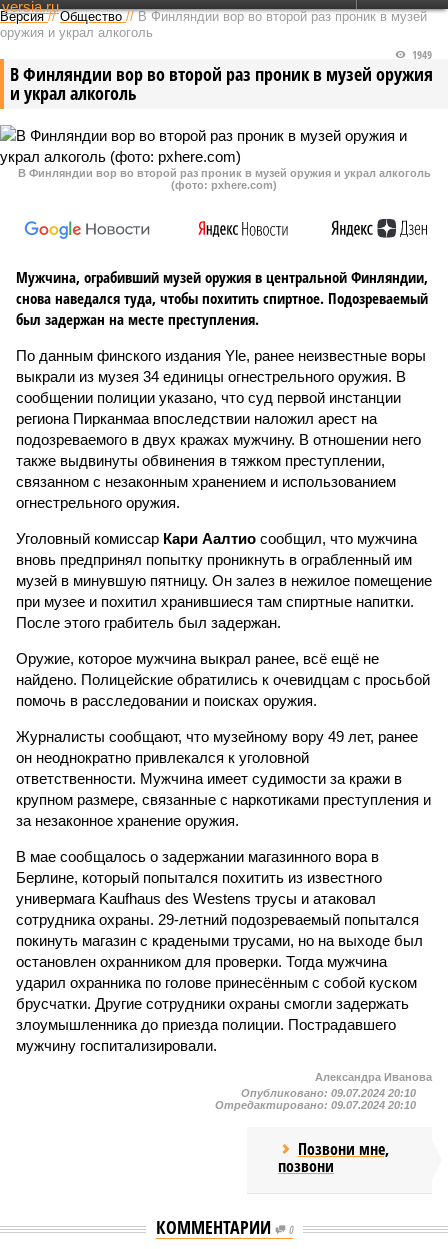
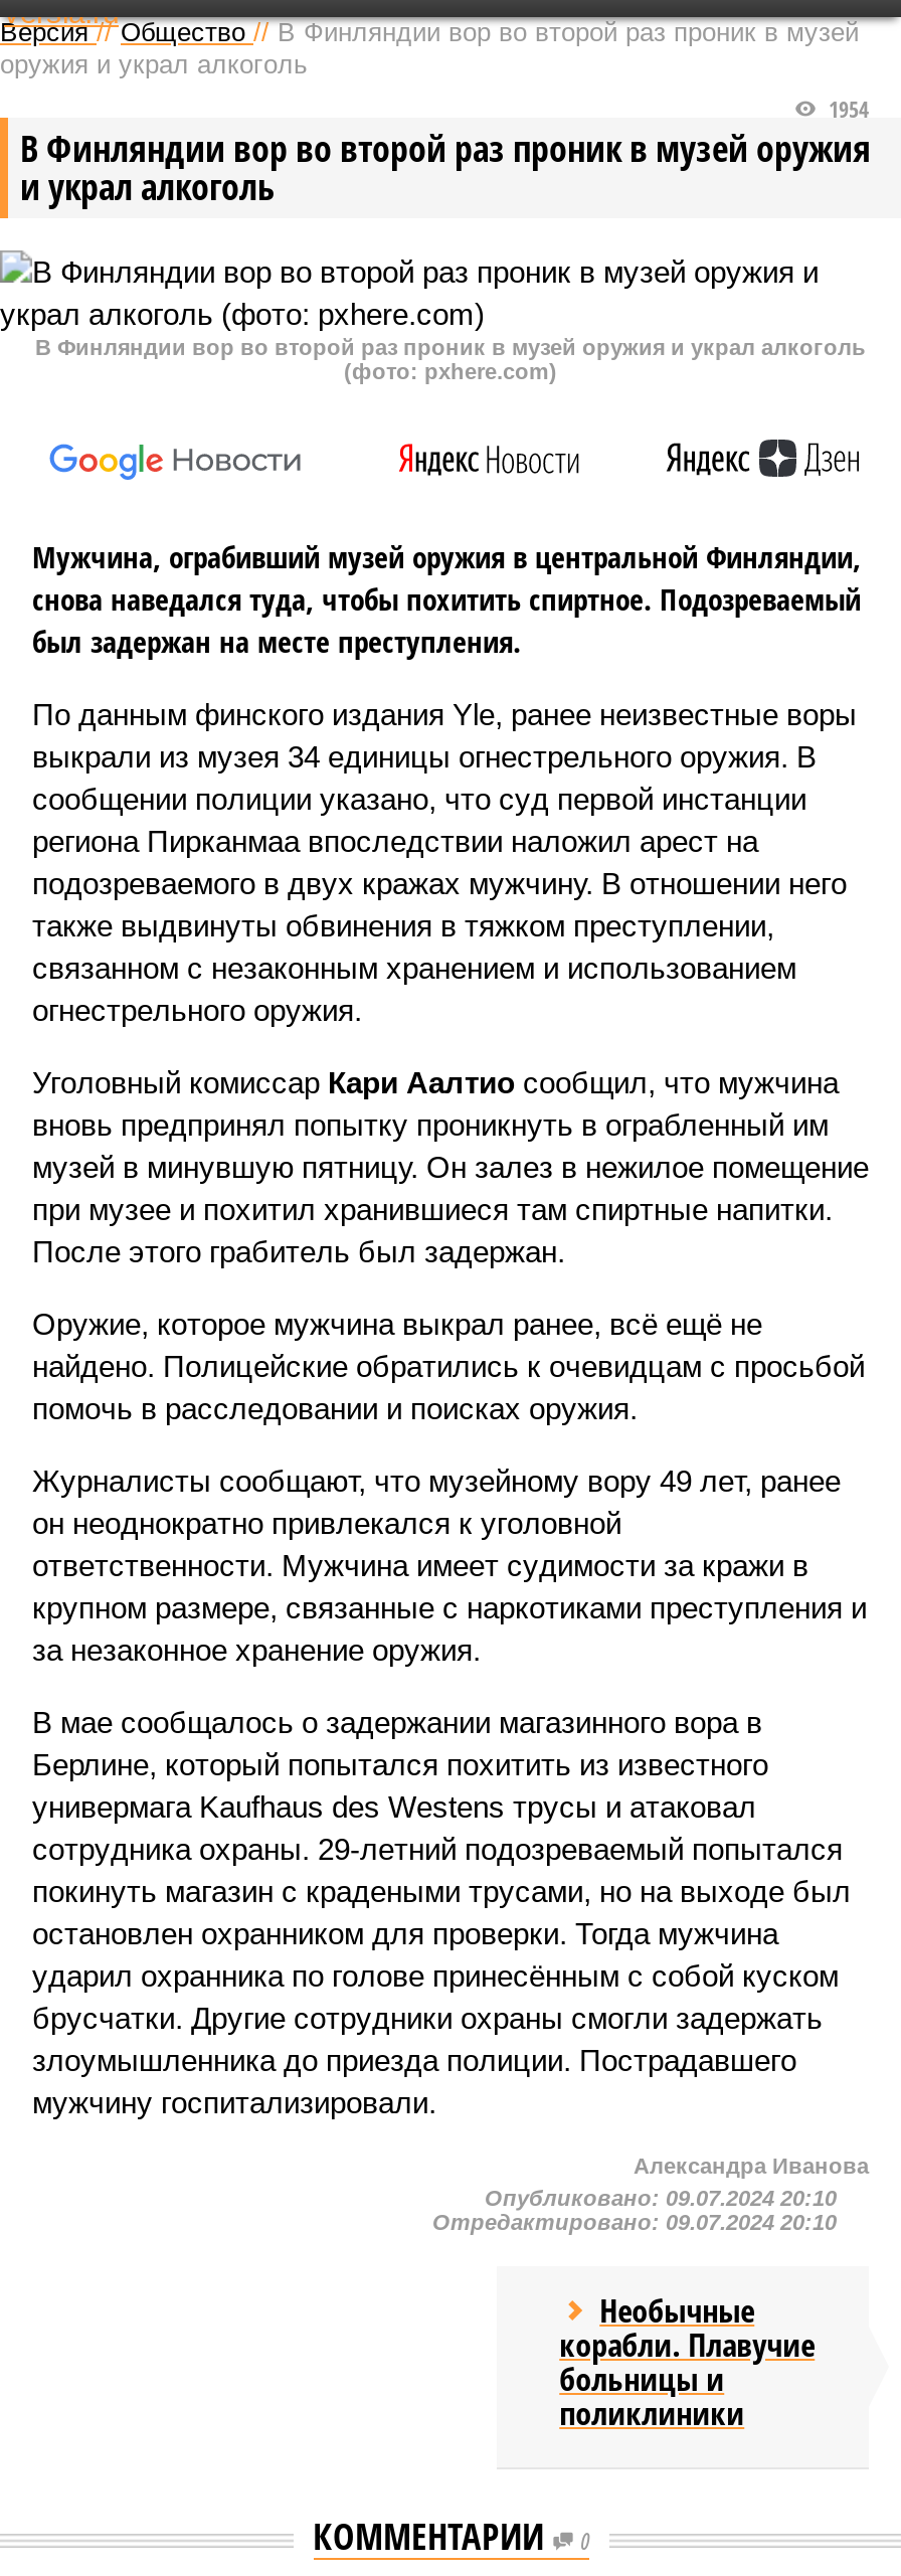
[409,47,432,62] 1949 -> [823,94,869,124] 1954
[278,1138,389,1177] Позвони мне, | позвони -> [559,2288,815,2435] Необычные | корабли. Плавучие | больницы и | поликлиники

